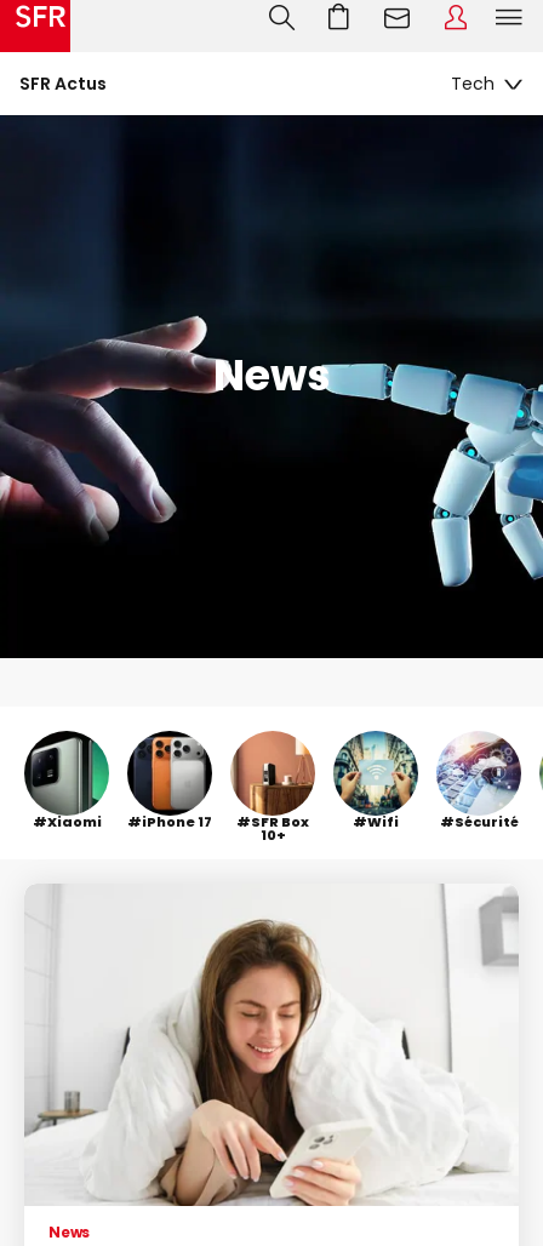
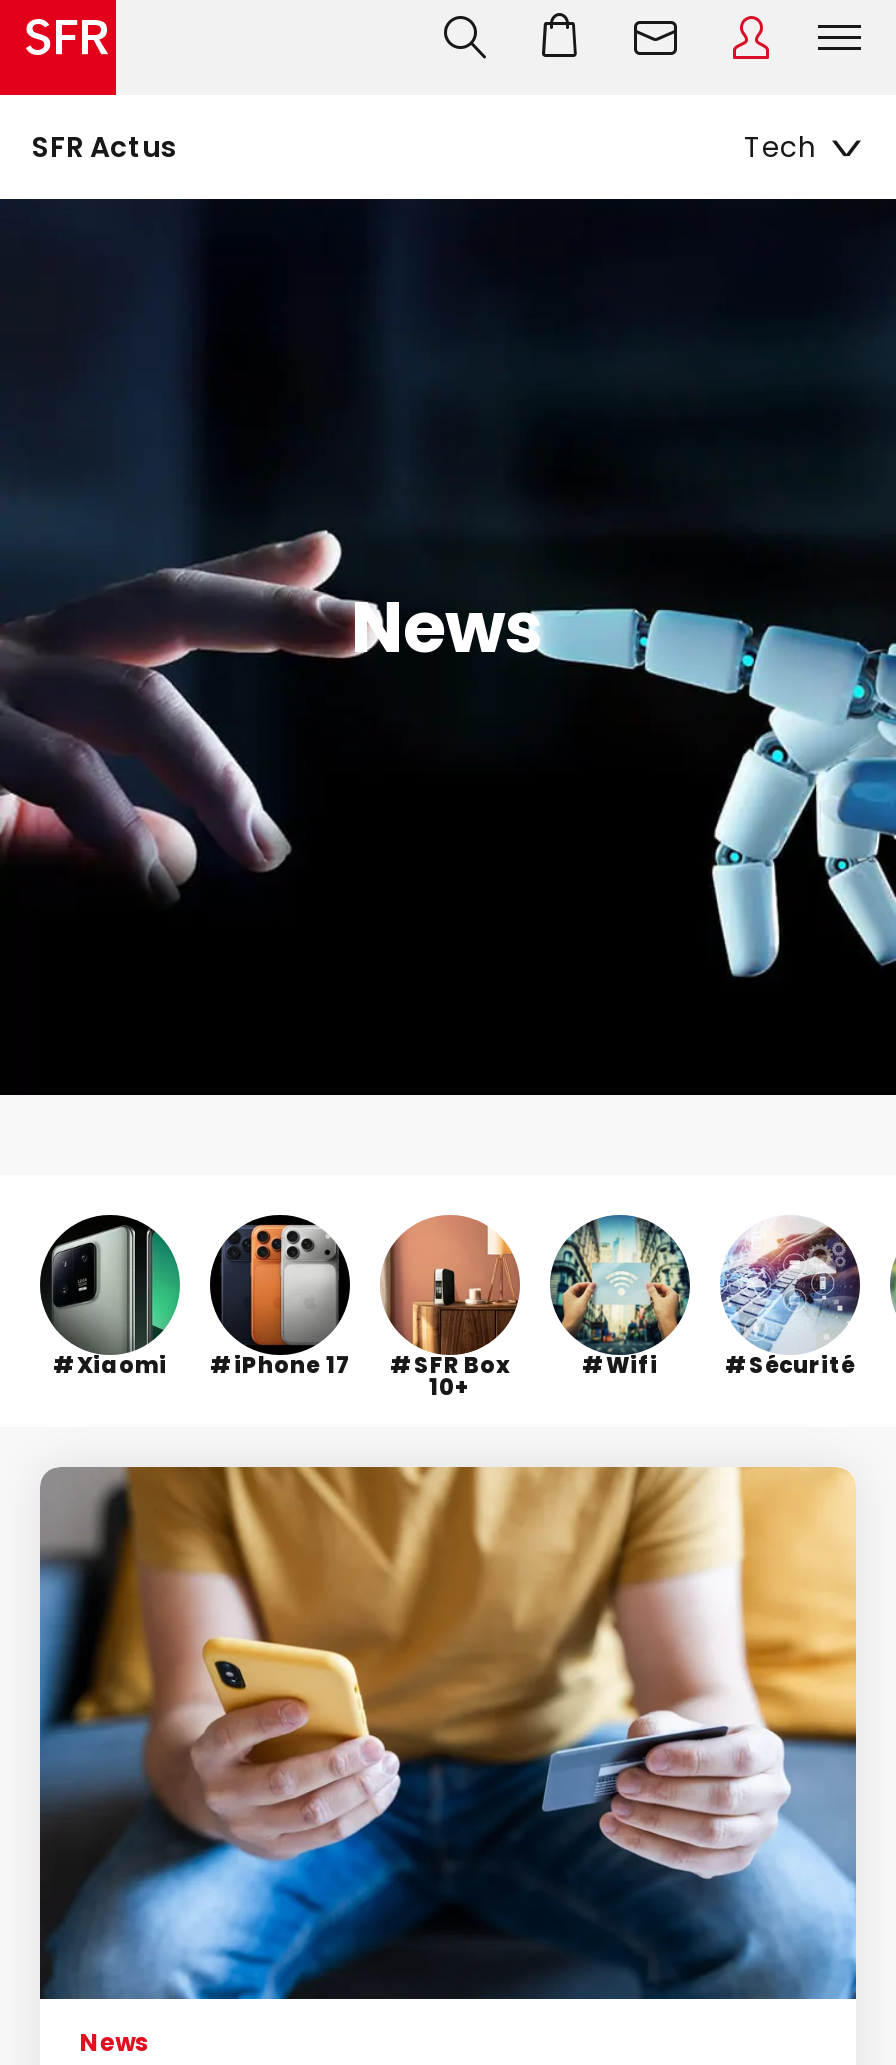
[24,884,519,1207] [image] -> [38,1465,858,2001] [image]

